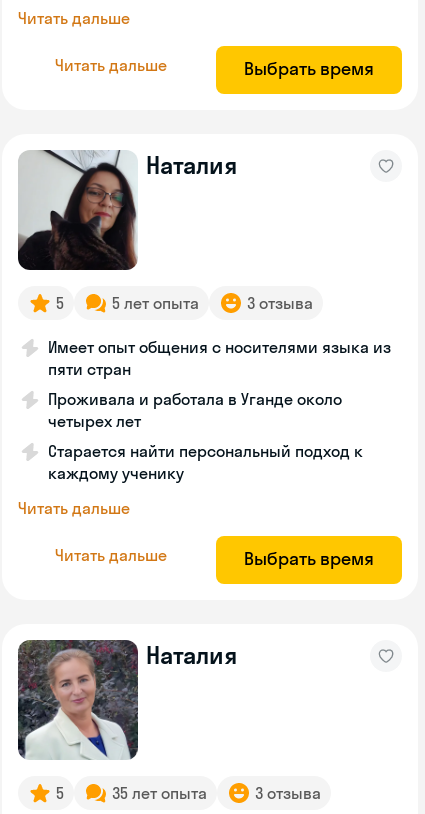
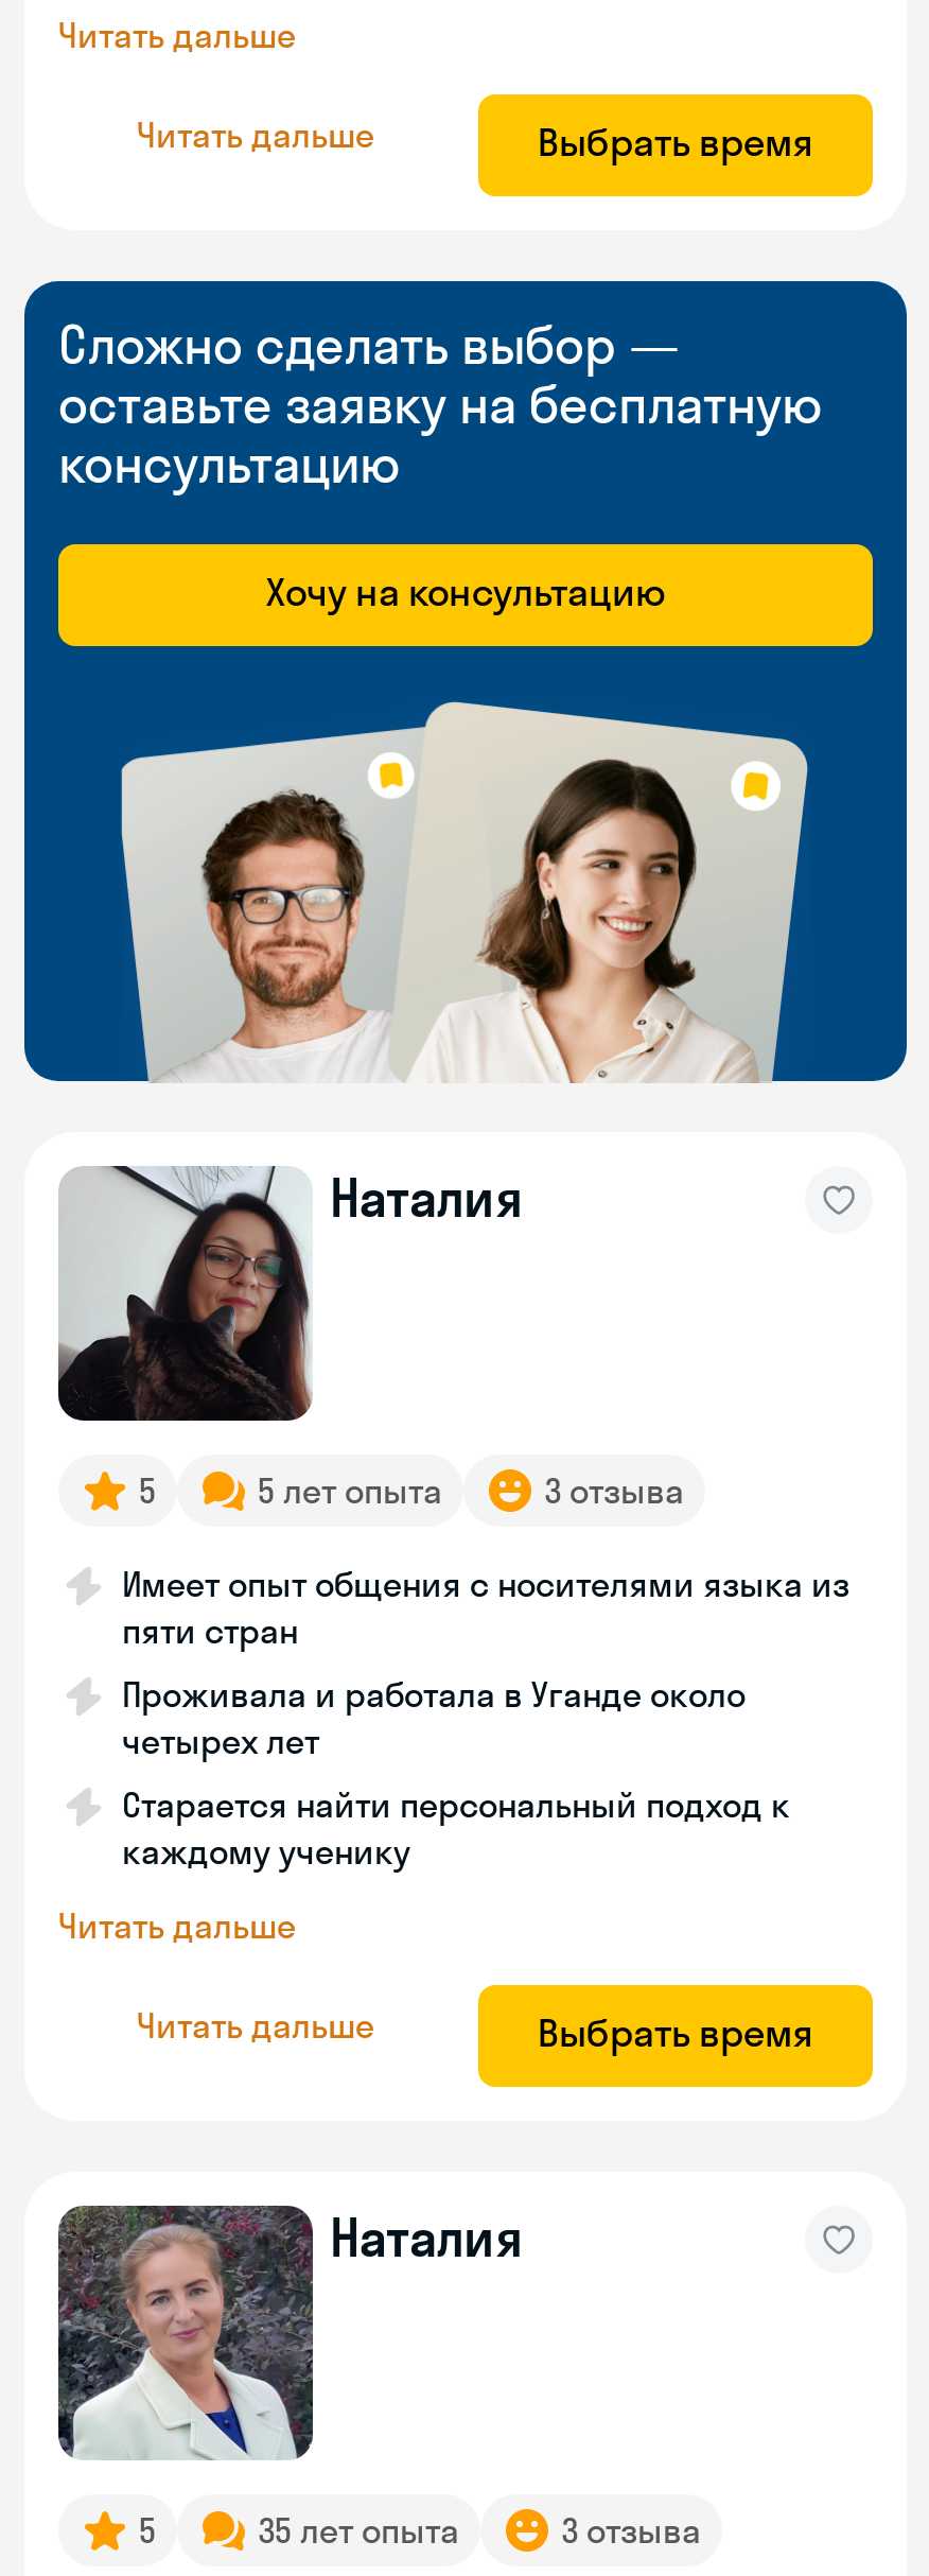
none -> [22,279,909,1085] [image] | Сложно сделать выбор — | оставьте заявку на бесплатную | консультацию | Хочу на консультацию

